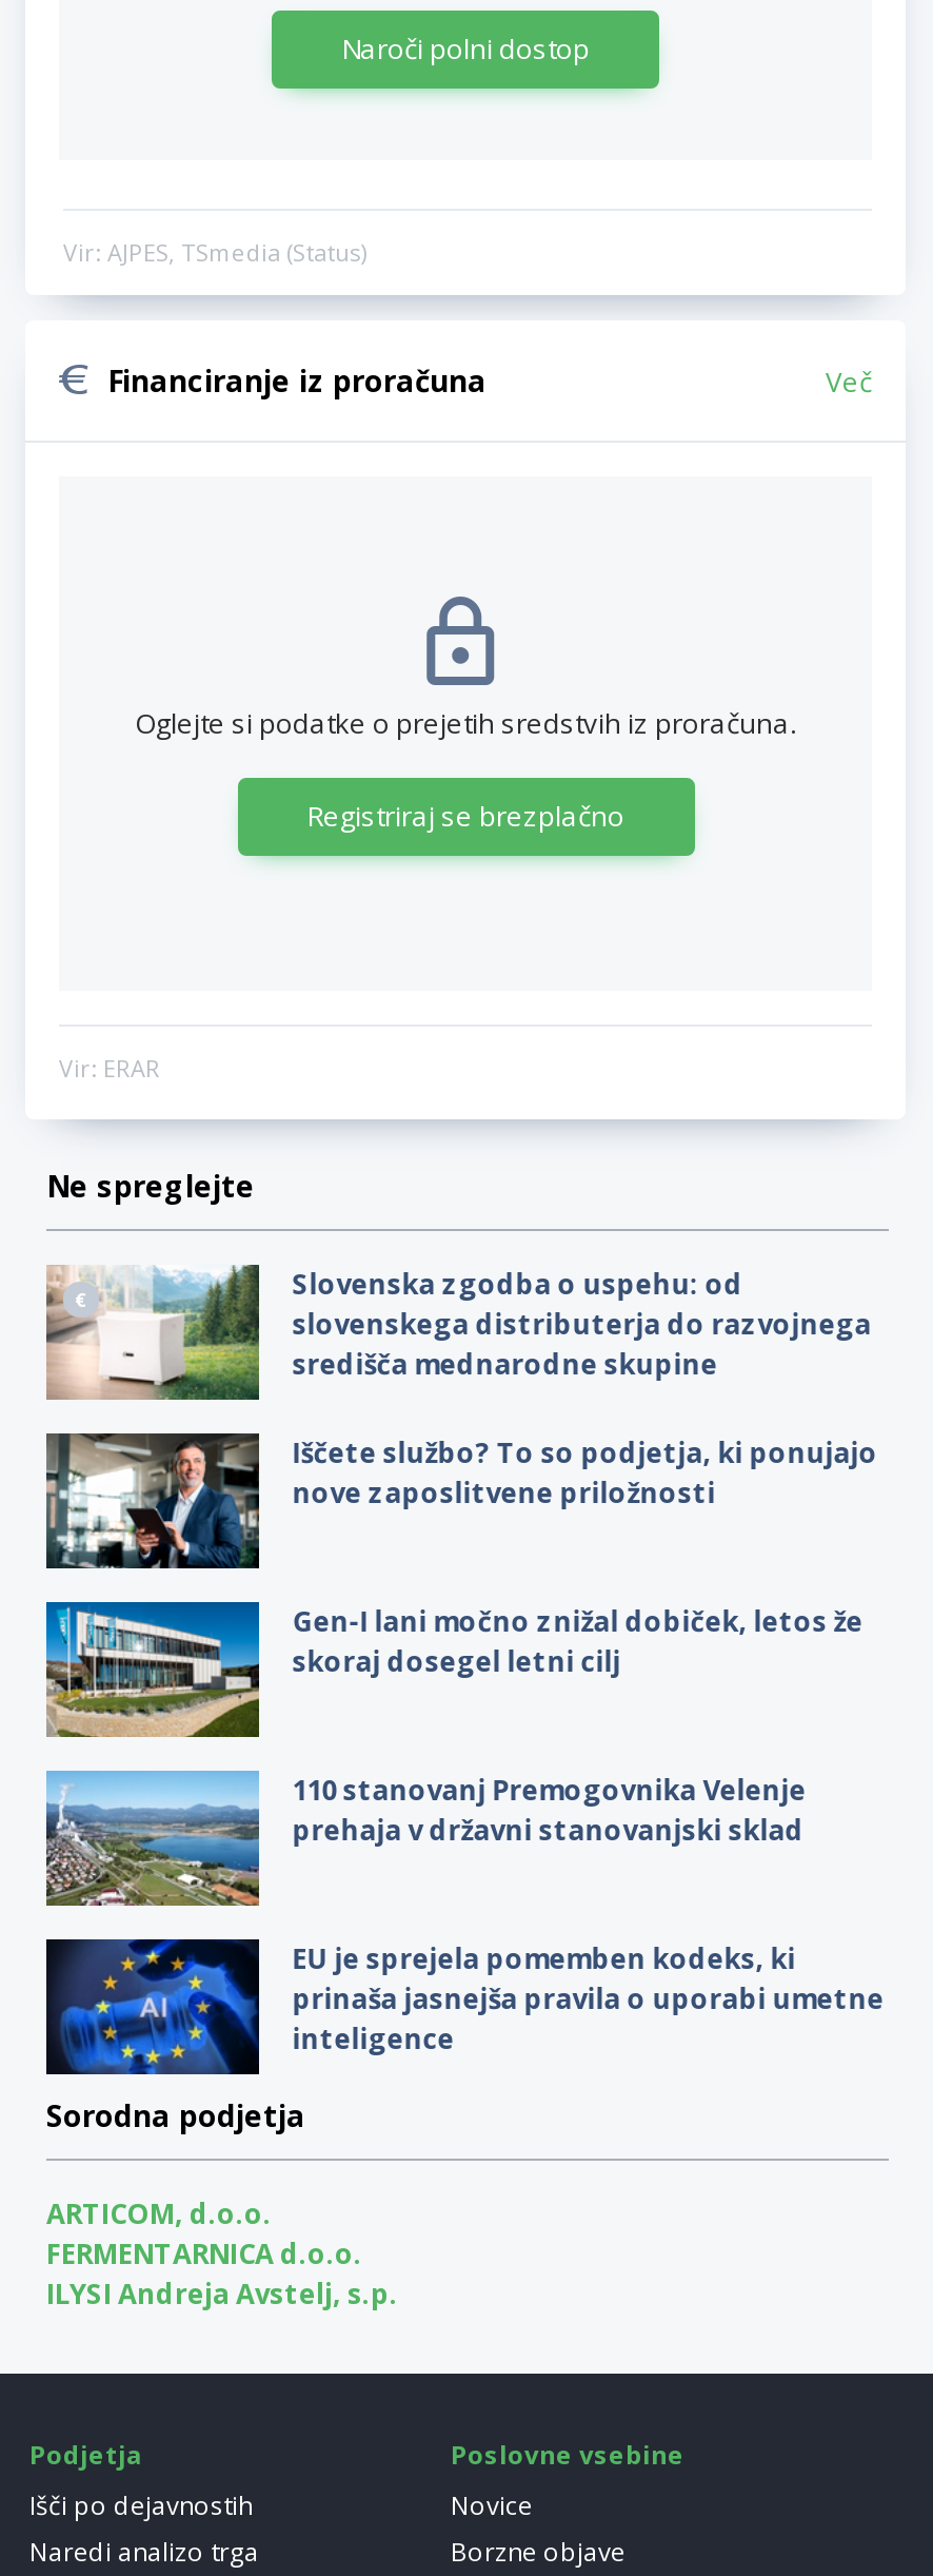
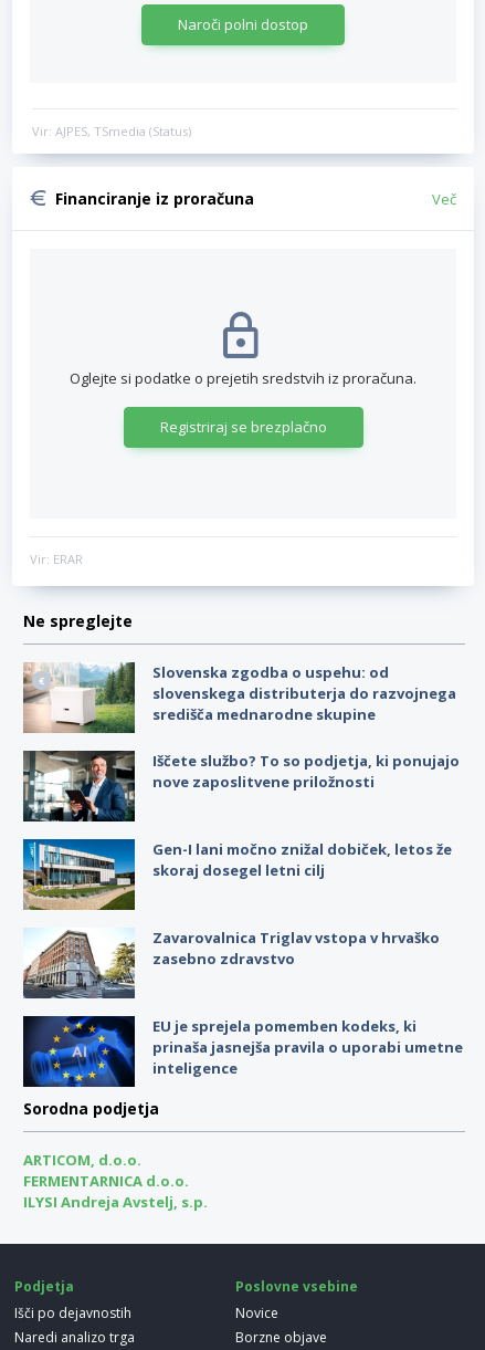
[44,1769,806,1908] [image] | 110 stanovanj Premogovnika Velenje | prehaja v državni stanovanjski sklad -> [23,927,439,1000] [image] | Zavarovalnica Triglav vstopa v hrvaško | zasebno zdravstvo

